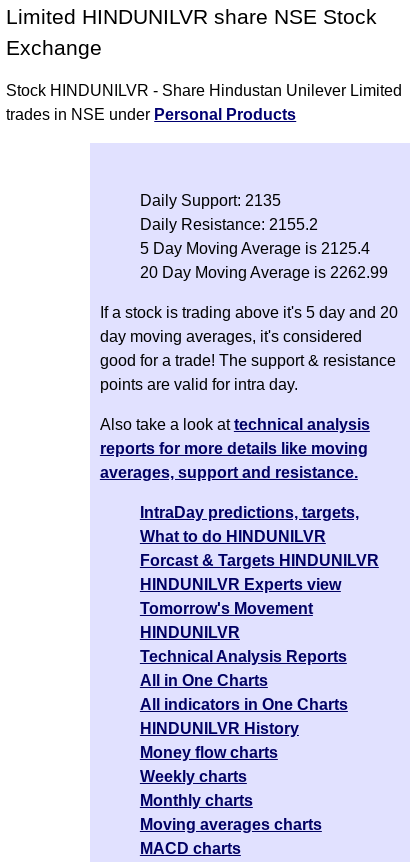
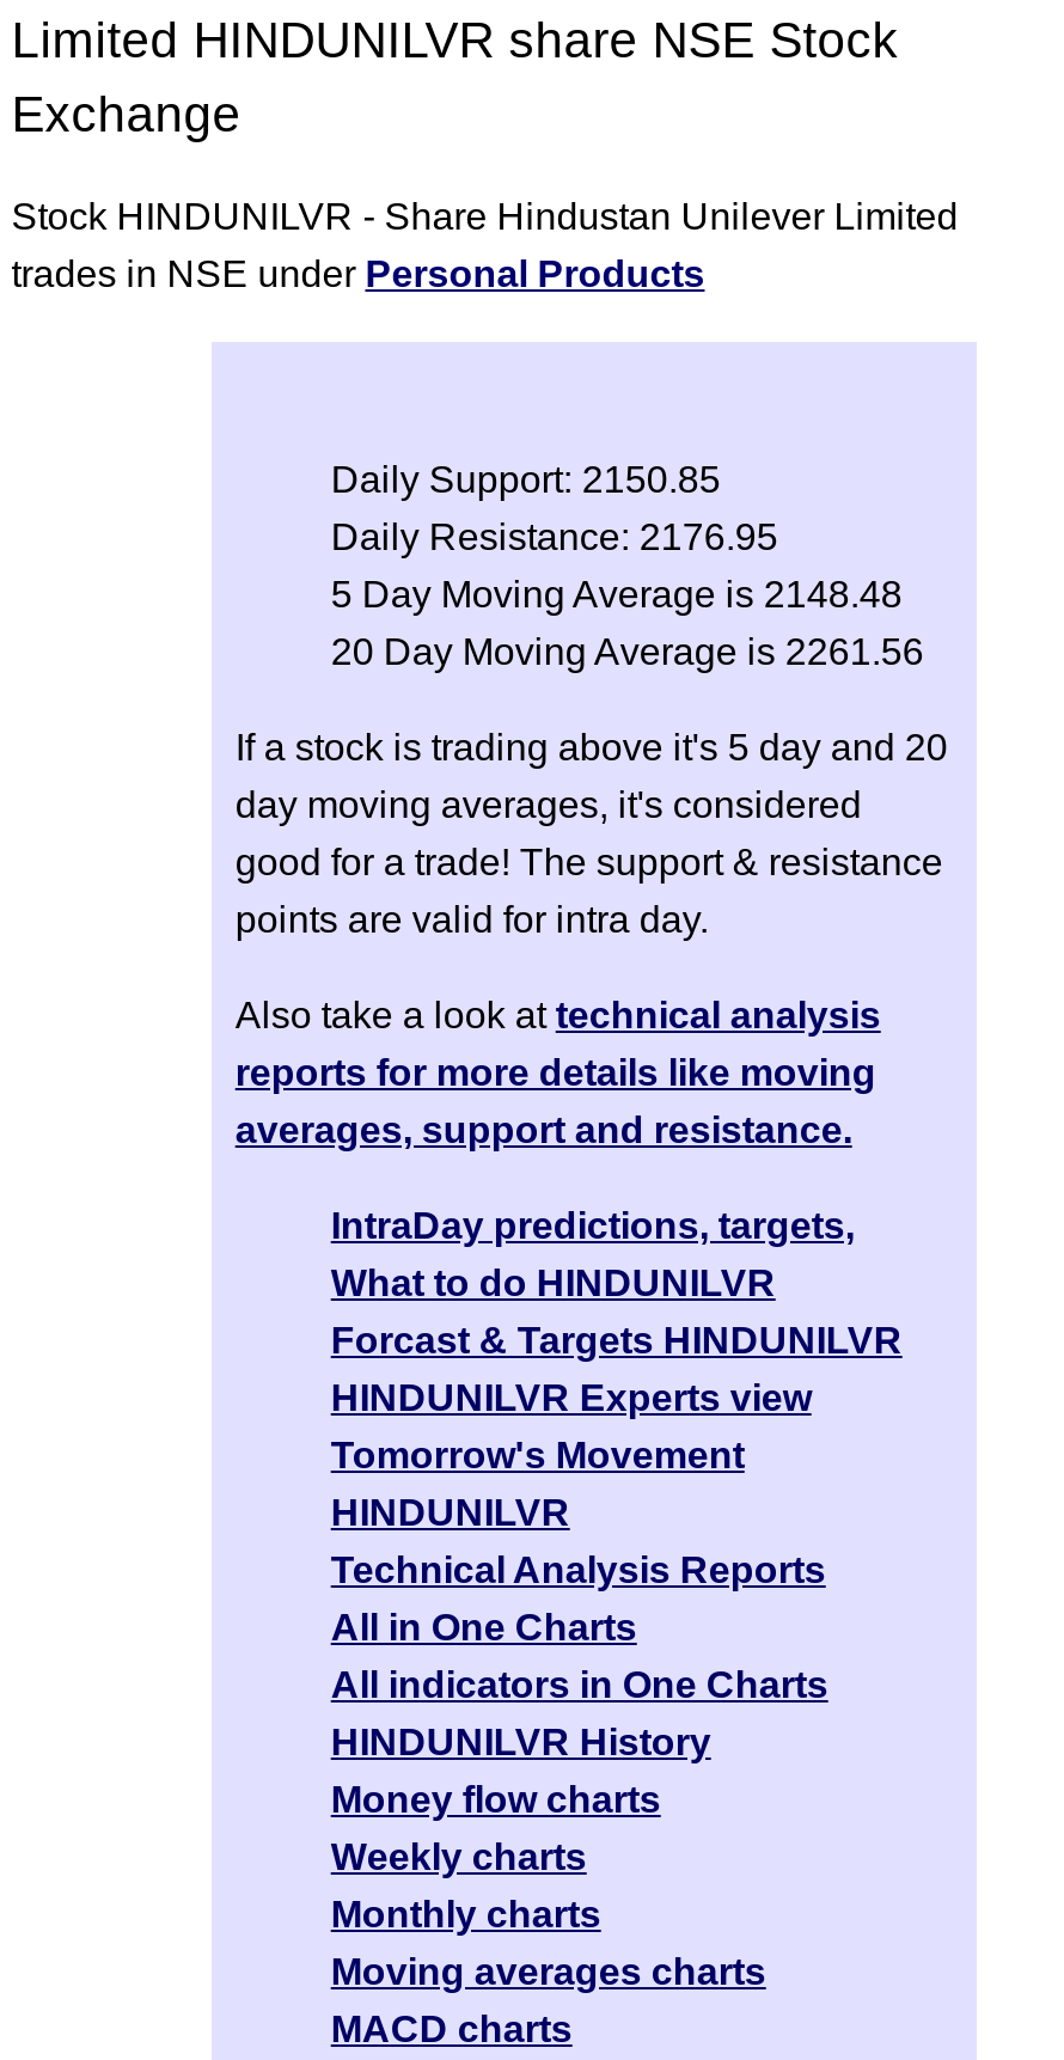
[140,192,281,209] Daily Support: 2135 -> [331,460,721,500] Daily Support: 2150.85
[140,216,318,233] Daily Resistance: 2155.2 -> [331,517,778,558] Daily Resistance: 2176.95
[140,240,370,257] 5 Day Moving Average is 2125.4 -> [331,575,902,615] 5 Day Moving Average is 2148.48
[140,264,388,281] 20 Day Moving Average is 2262.99 -> [331,632,924,673] 20 Day Moving Average is 2261.56

